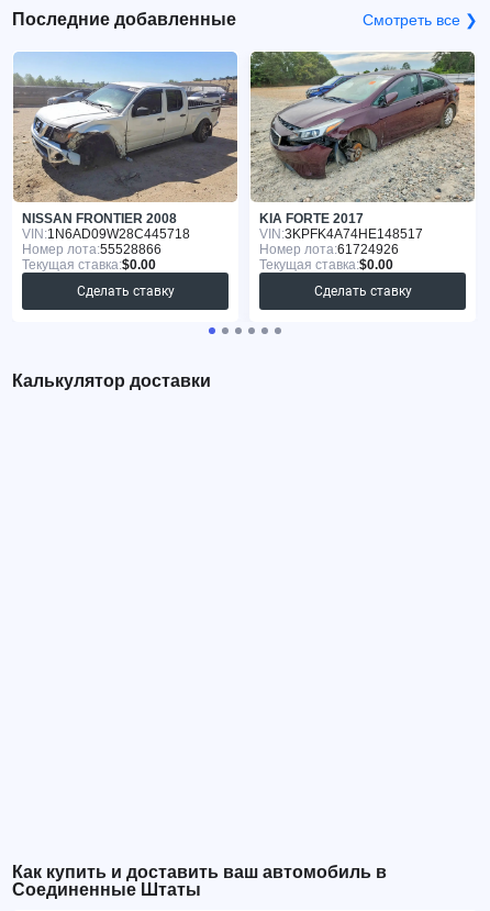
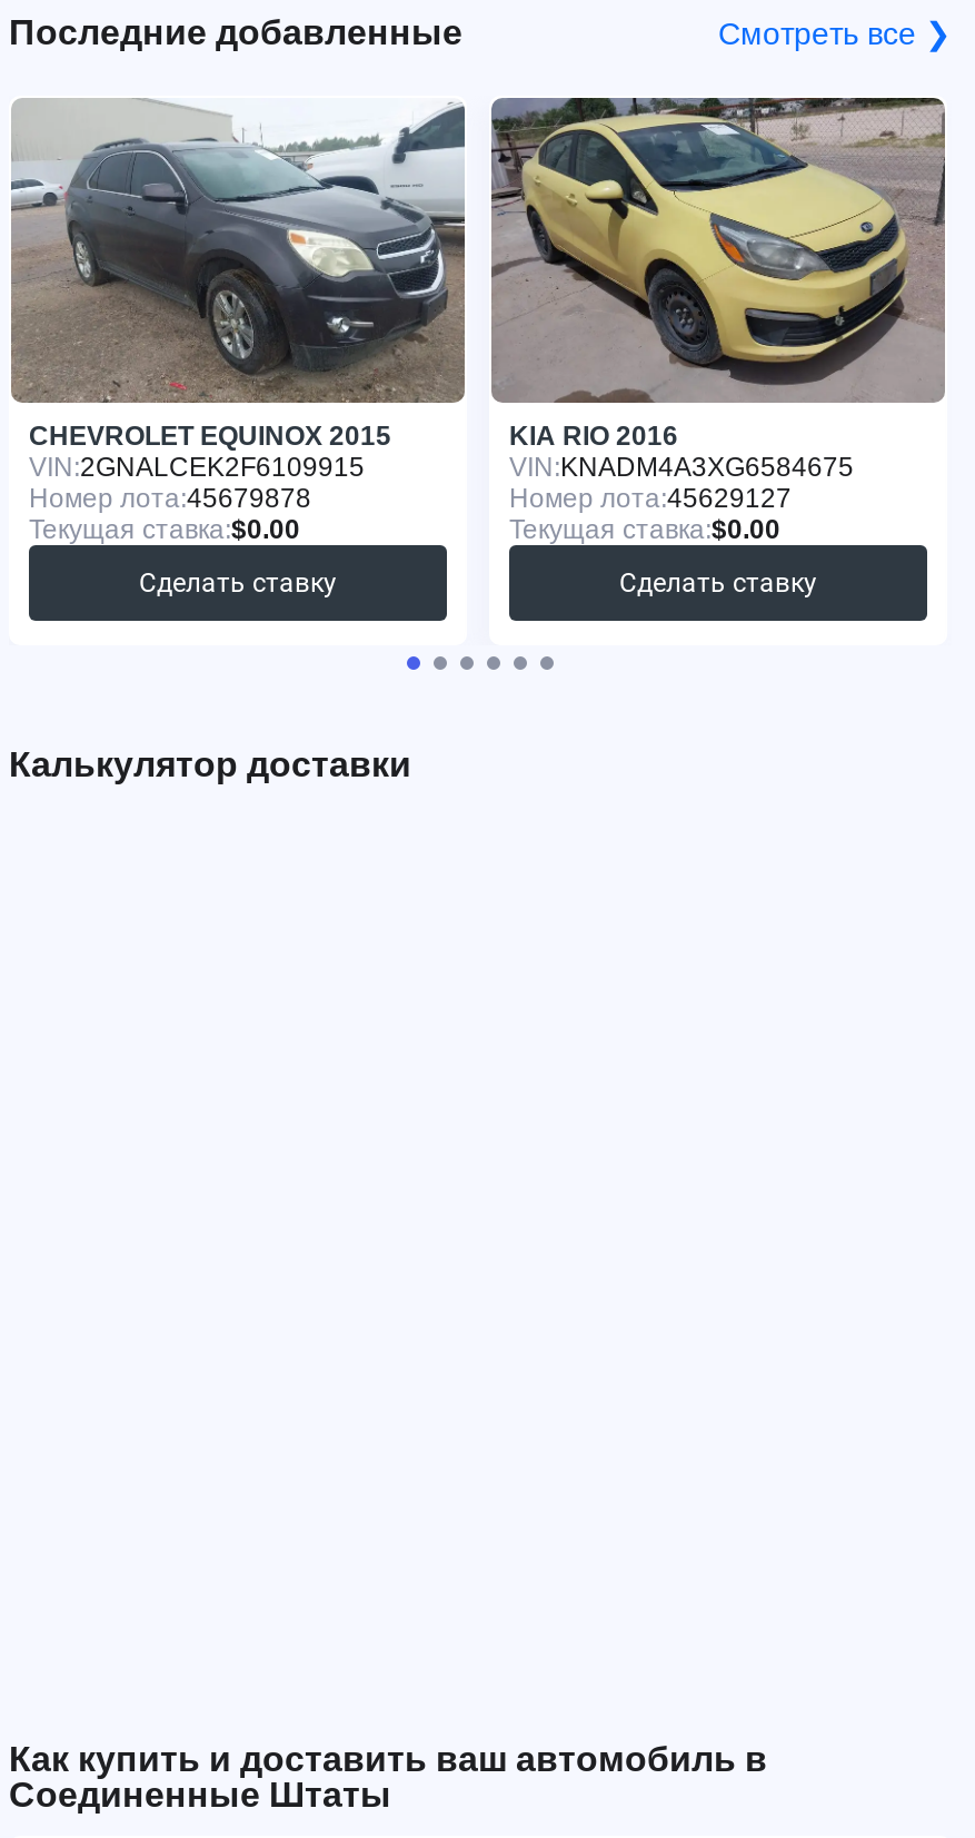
[13,51,237,257] [image] | NISSAN FRONTIER 2008 | VIN: 1N6AD09W28C445718 | Номер лота:55528866 -> [11,98,467,514] [image] | CHEVROLET EQUINOX 2015 | VIN: 2GNALCEK2F6109915 | Номер лота:45679878
[249,51,476,226] [image] | KIA FORTE 2017 -> [491,96,947,452] [image] | KIA RIO 2016
[259,226,423,242] VIN: 3KPFK4A74HE148517 -> [509,452,854,483] VIN: KNADM4A3XG6584675
[259,242,399,257] Номер лота:61724926 -> [509,483,792,514] Номер лота:45629127

